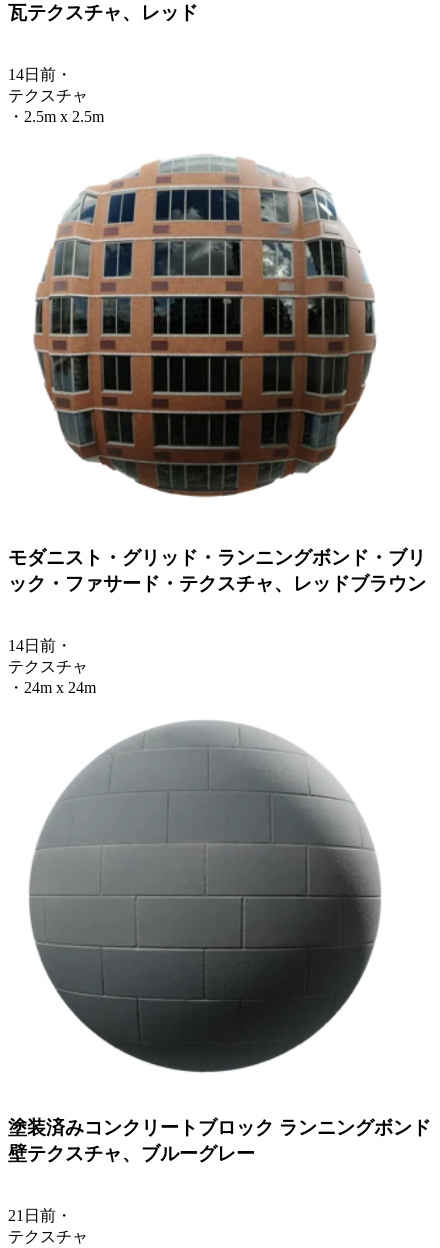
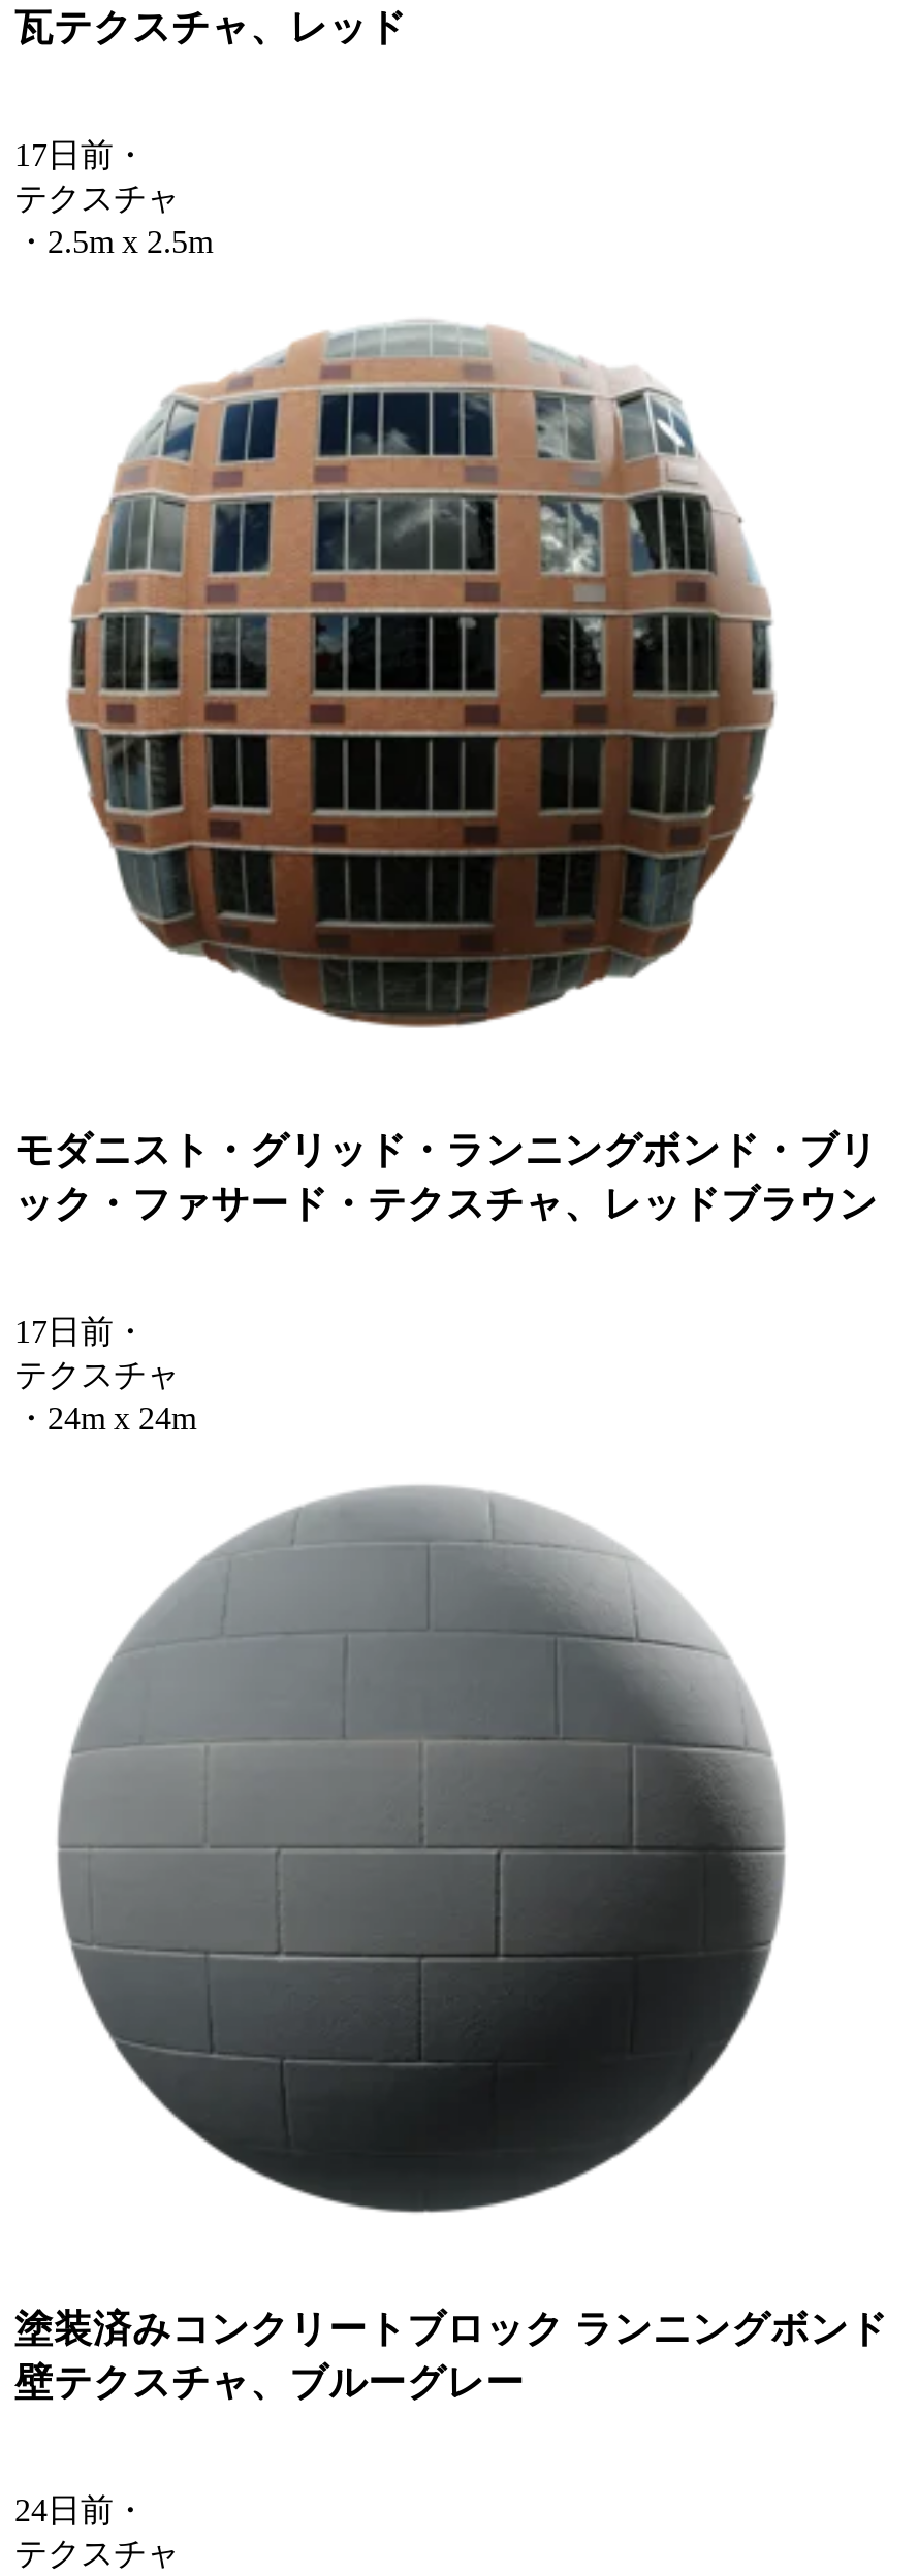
[8,66,72,83] 14日前・ -> [14,137,147,172] 17日前・
[8,637,72,654] 14日前・ -> [14,1314,147,1349] 17日前・
[8,1207,72,1224] 21日前・ -> [14,2492,147,2527] 24日前・

